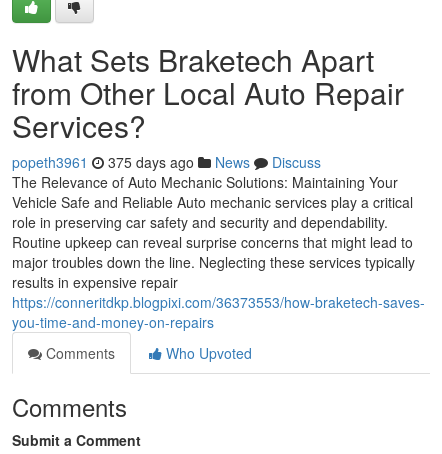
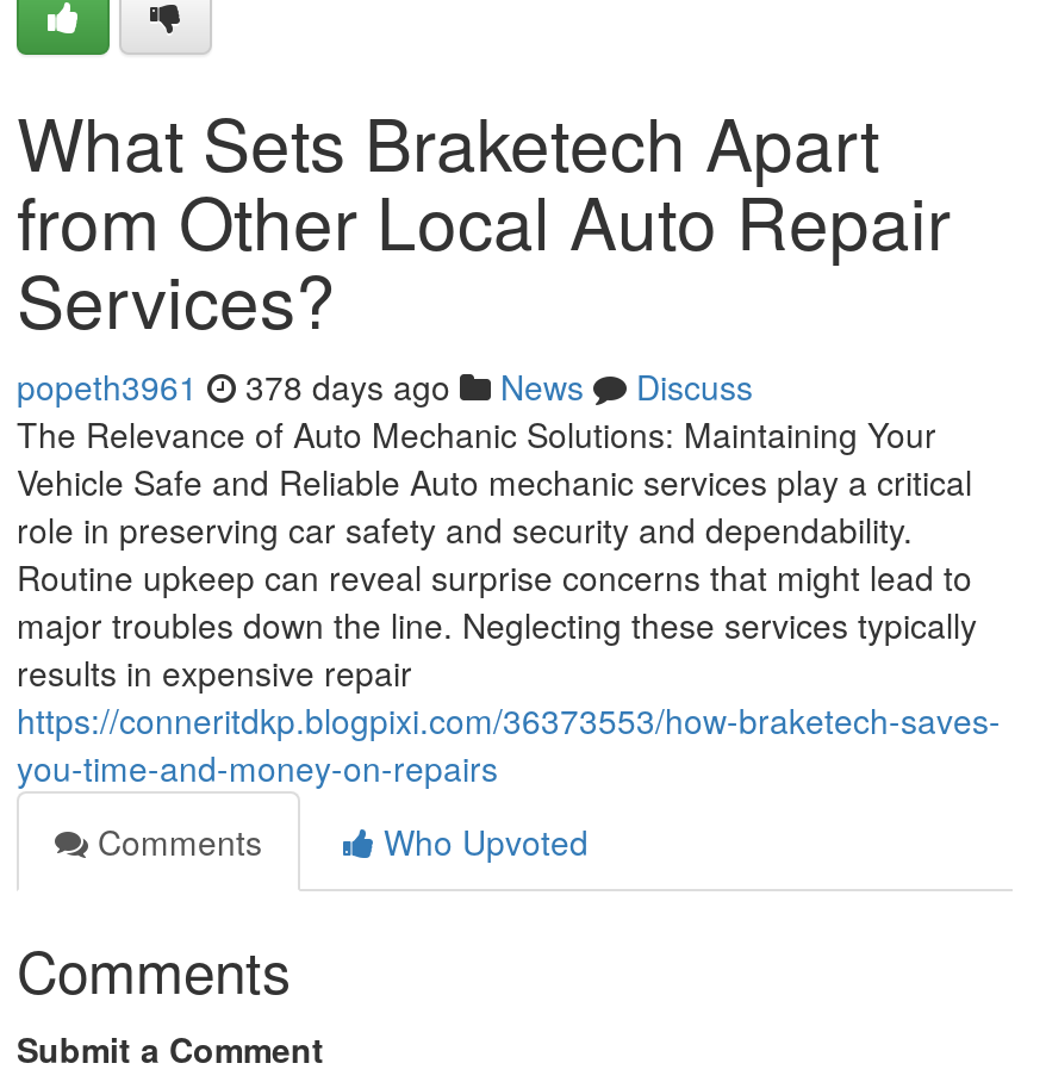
[12,152,321,172] popeth3961 375 days ago News Discuss -> [17,362,753,410] popeth3961 378 days ago News Discuss

